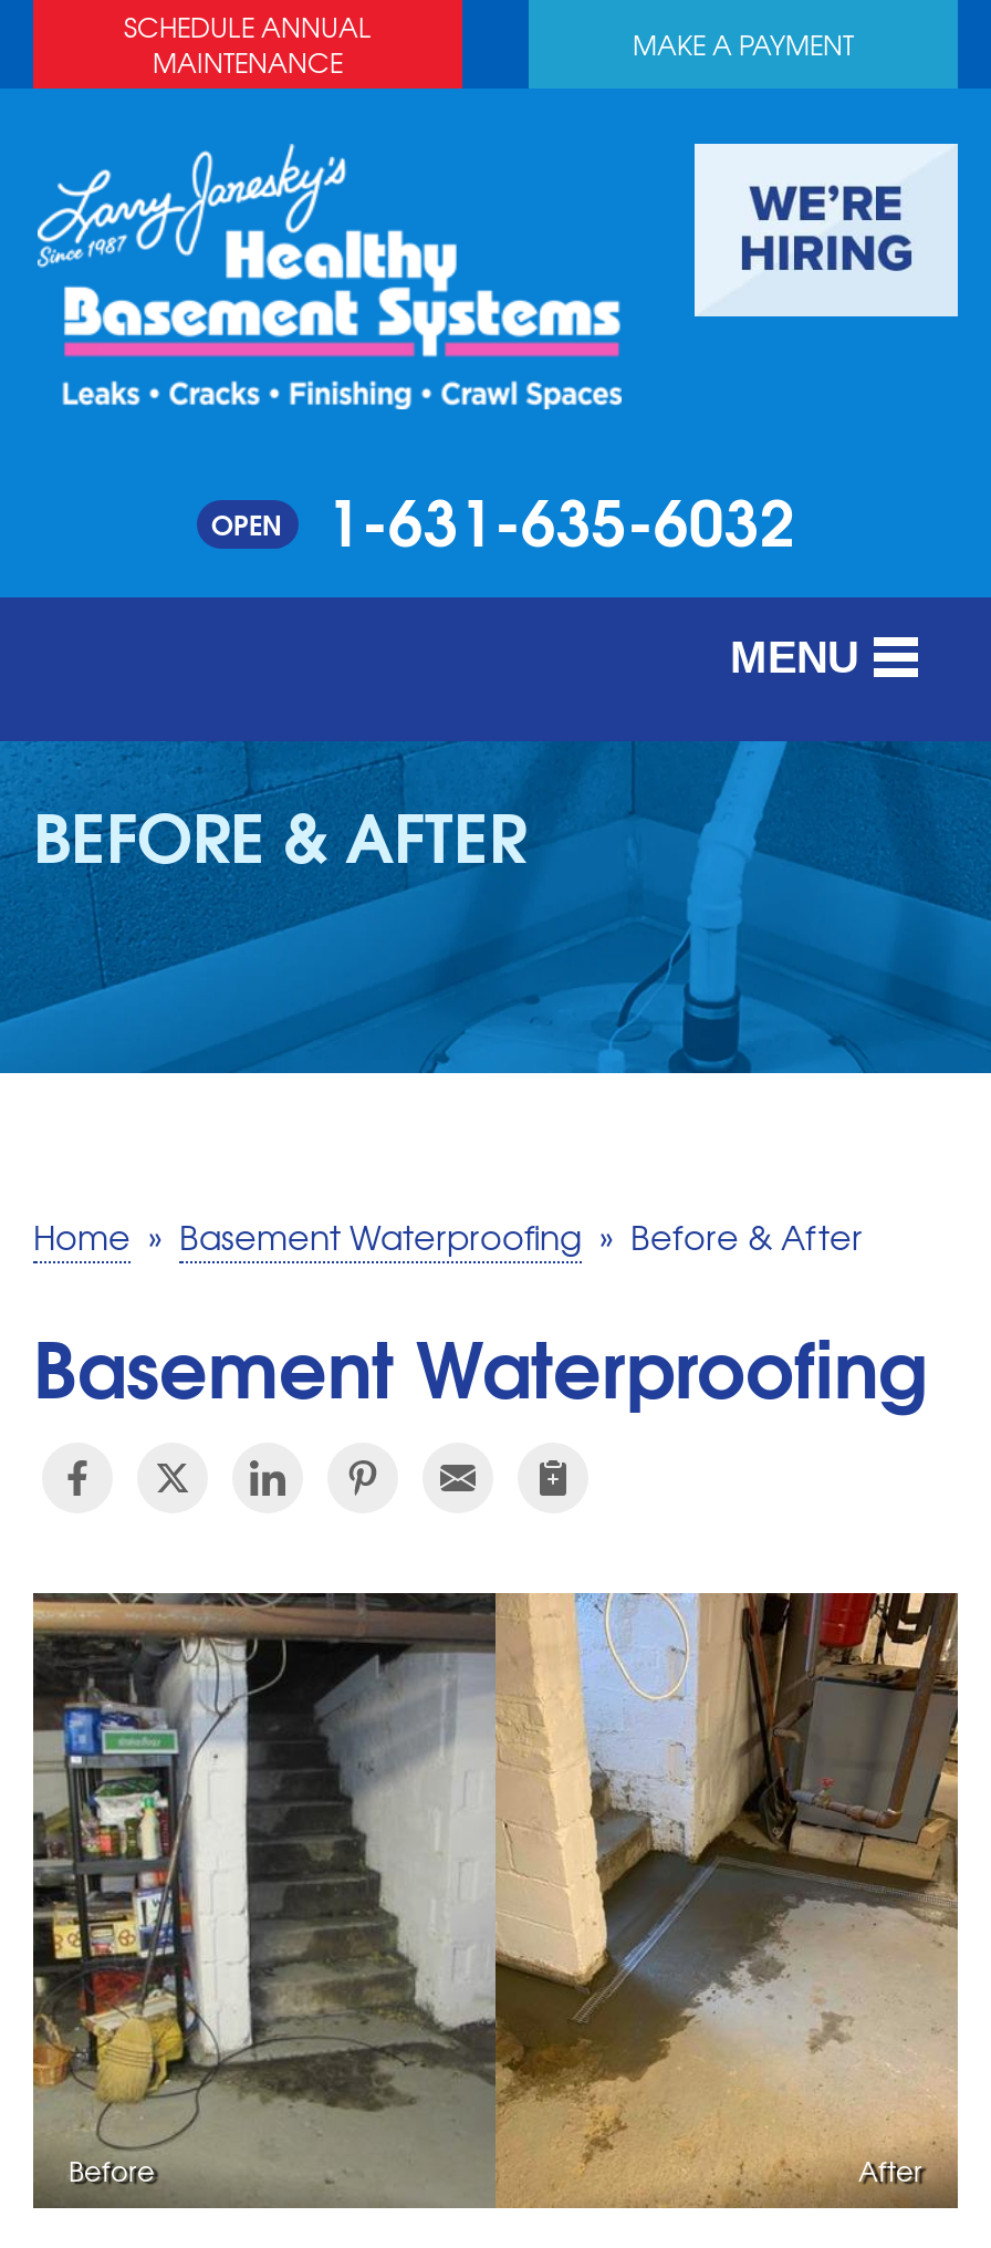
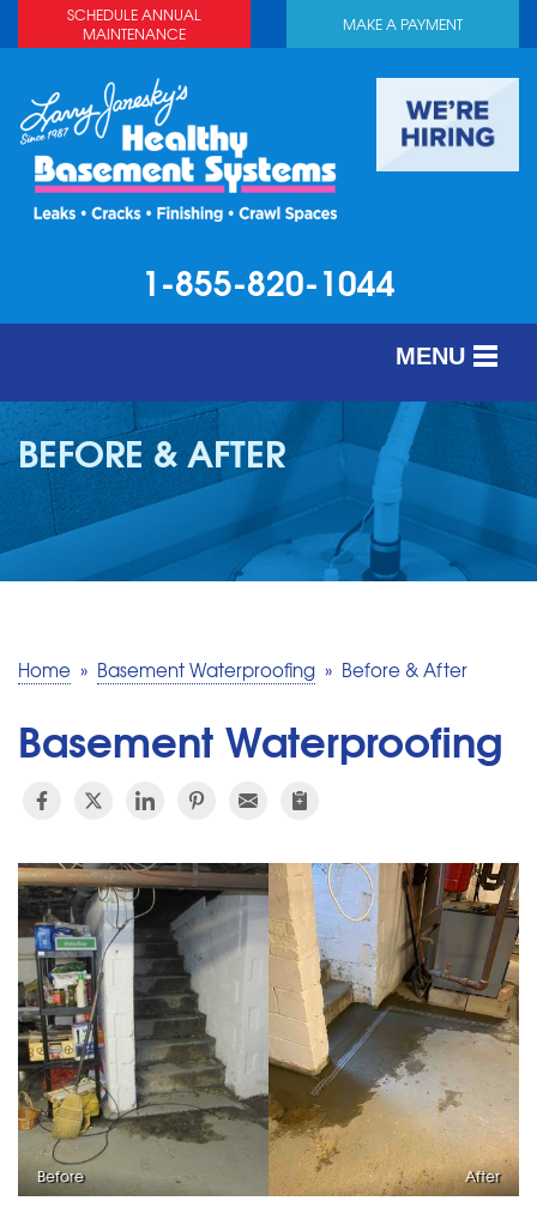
[211,469,795,566] OPEN | 1-631-635-6032 -> [141,254,396,307] 1-855-820-1044

